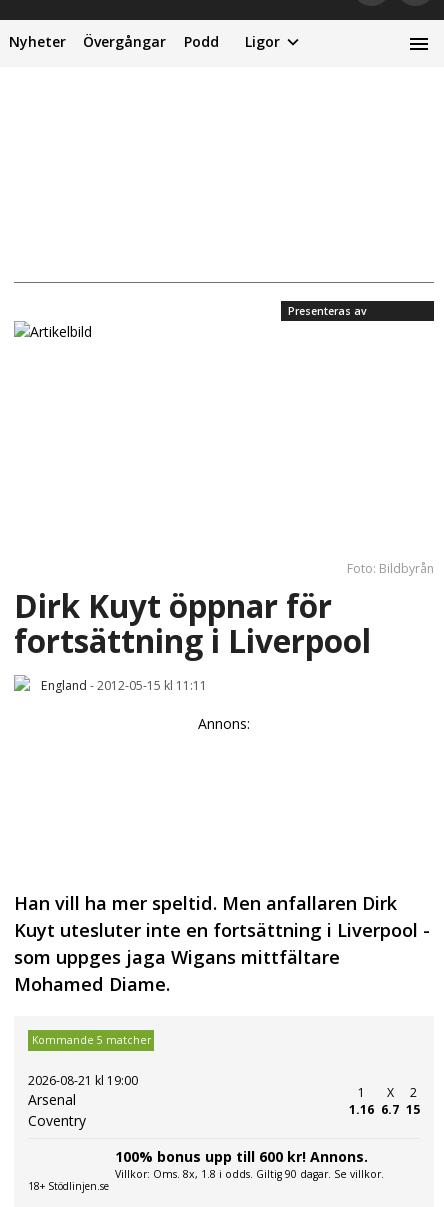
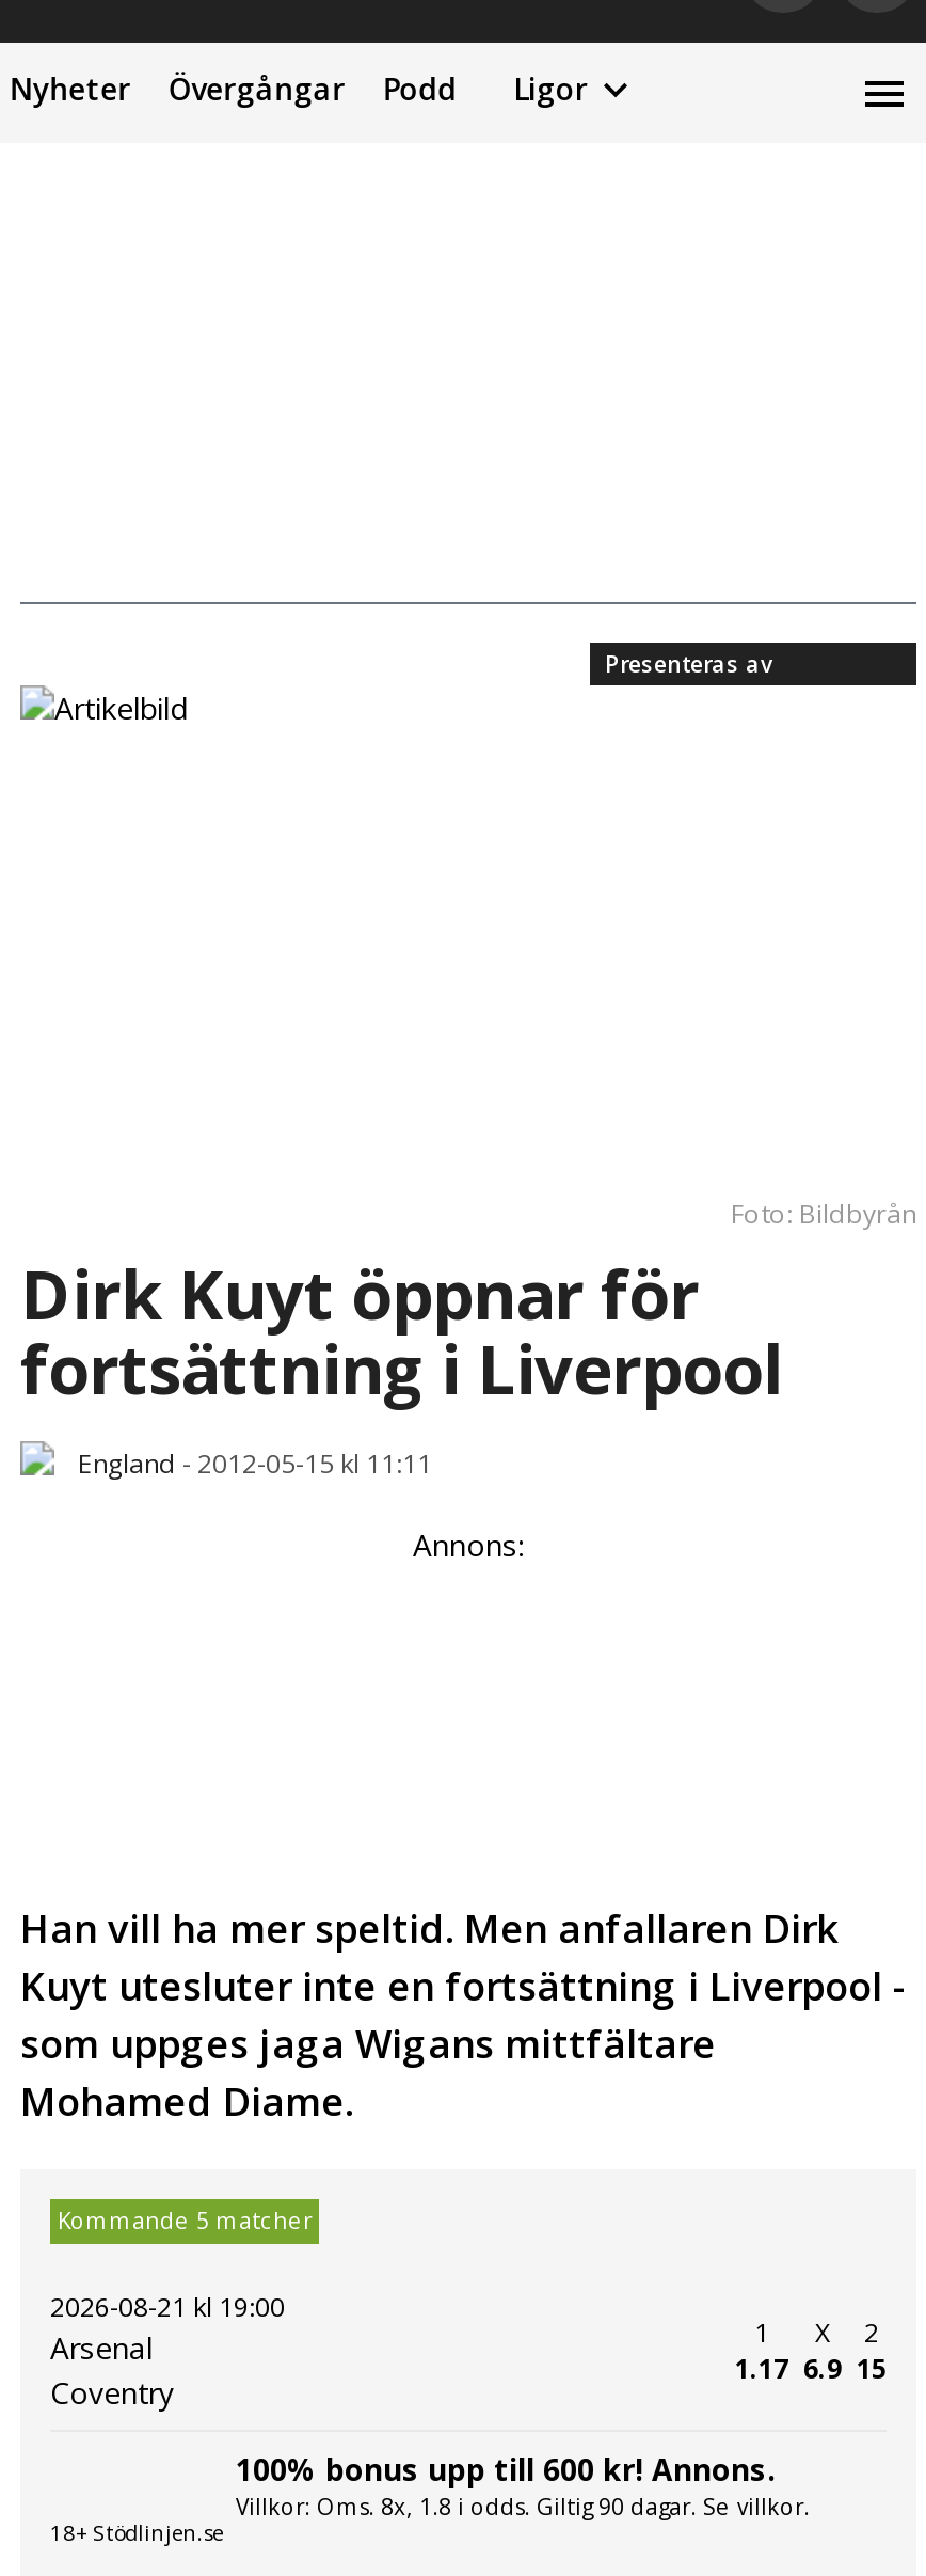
[349,1101,374,1118] 1.16 -> [735,2351,788,2387] 1.17
[381,1101,399,1118] 6.7 -> [803,2351,842,2387] 6.9

